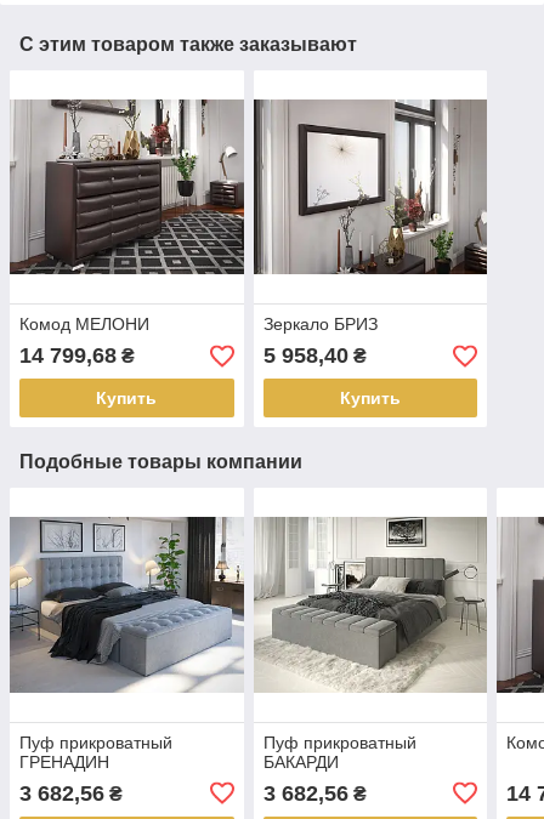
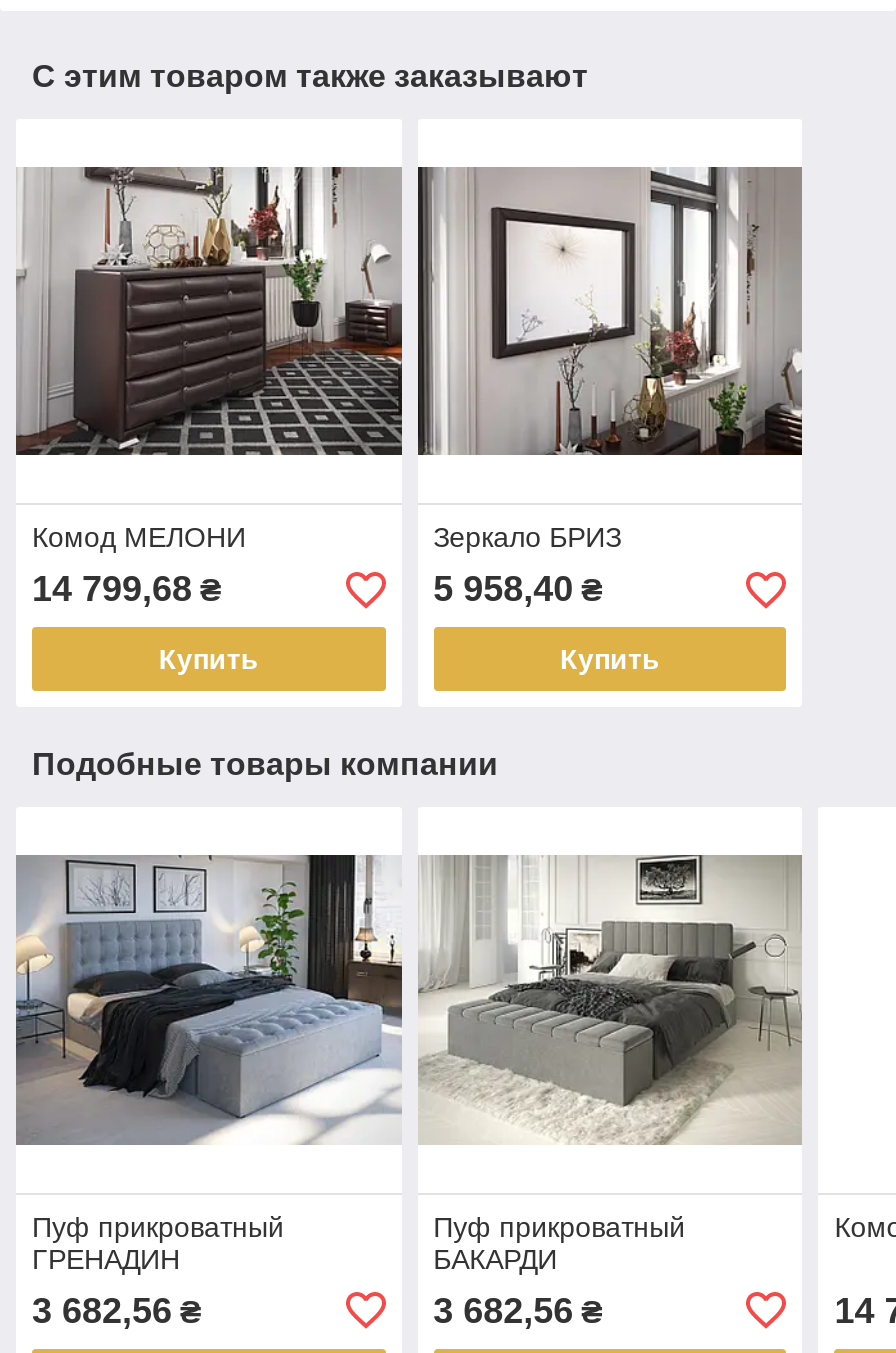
[495,516,540,694] [image] -> none

